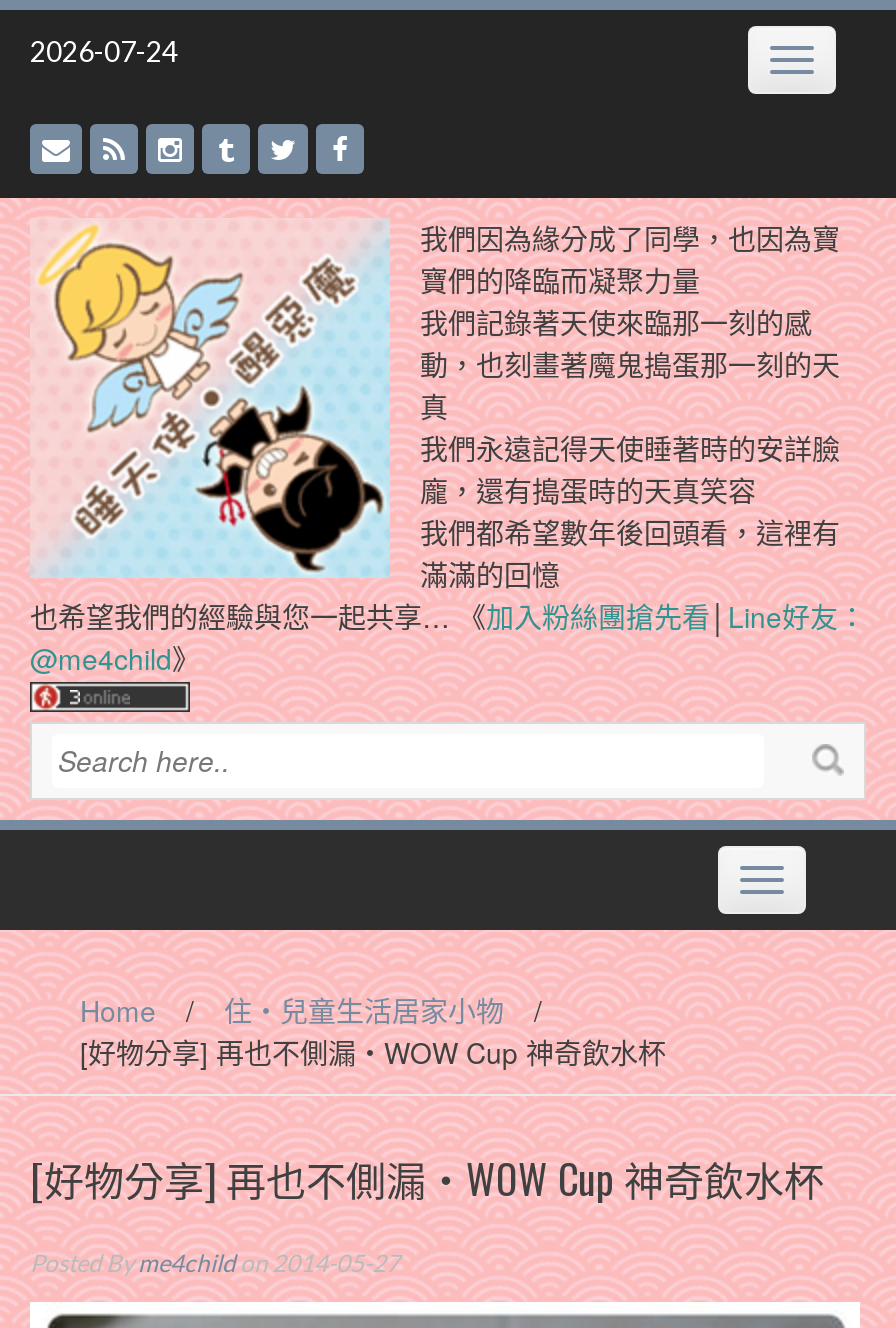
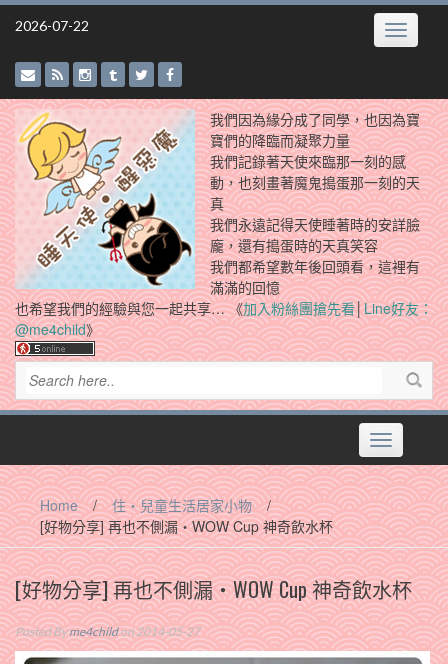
[30,34,178,68] 2026-07-24 -> [15,17,89,34] 2026-07-22

